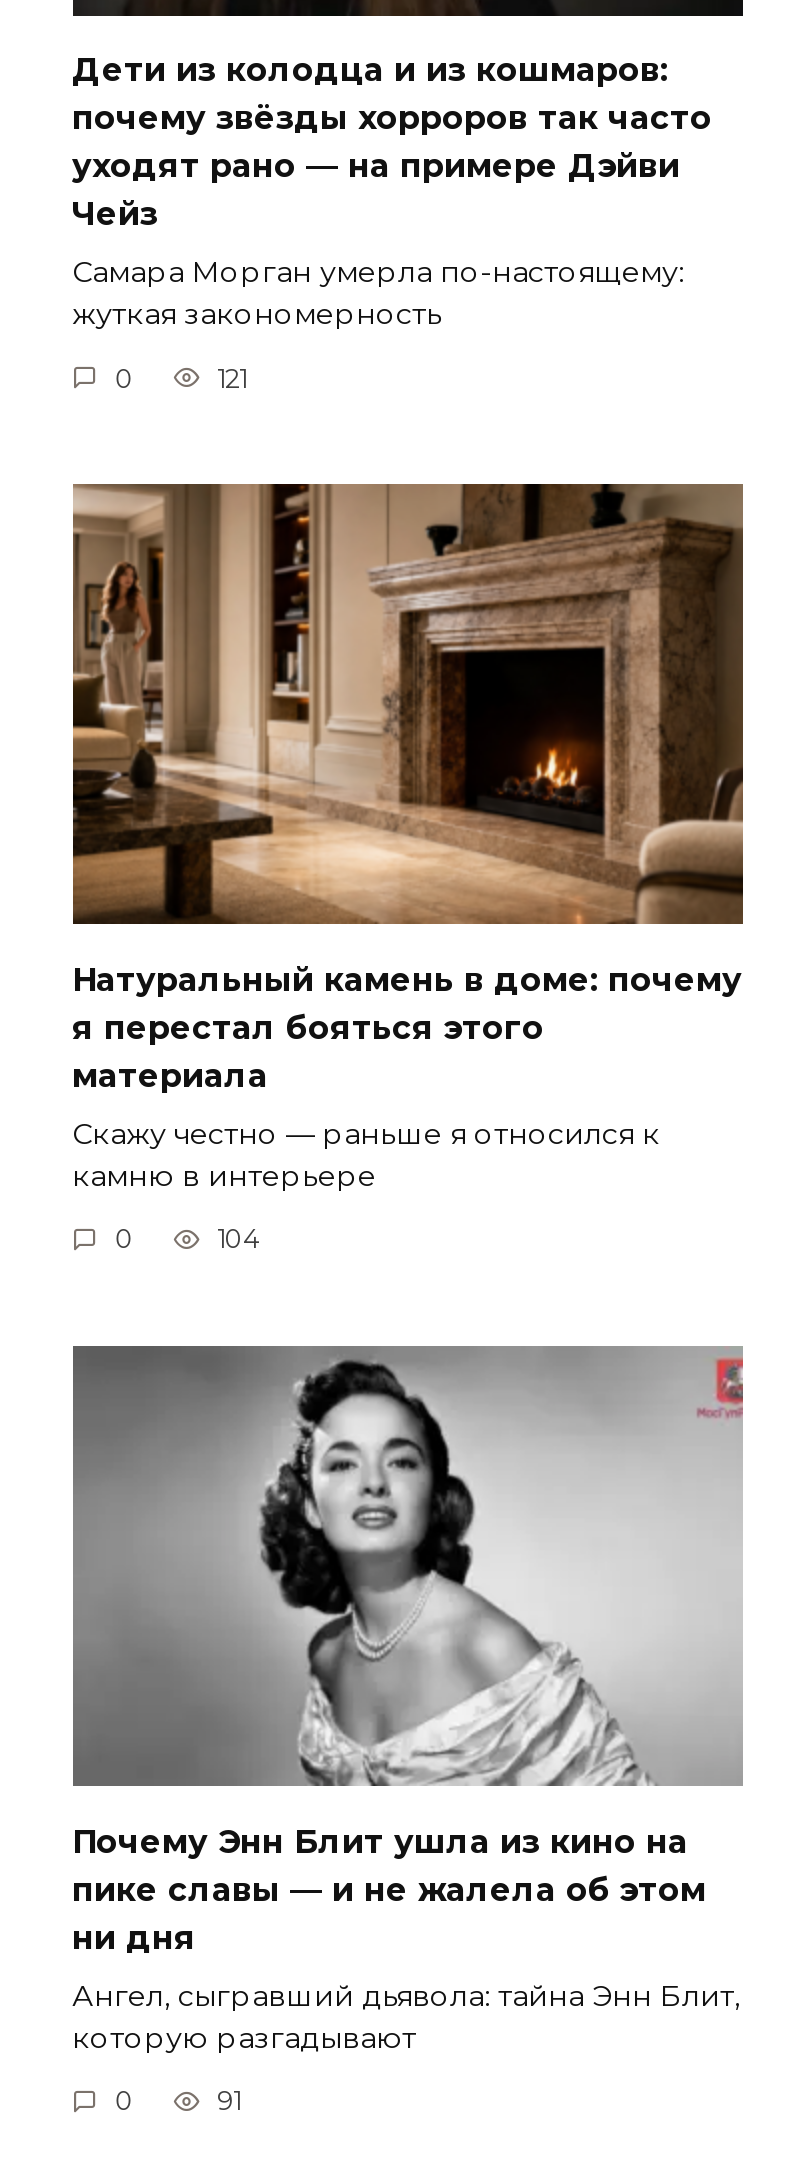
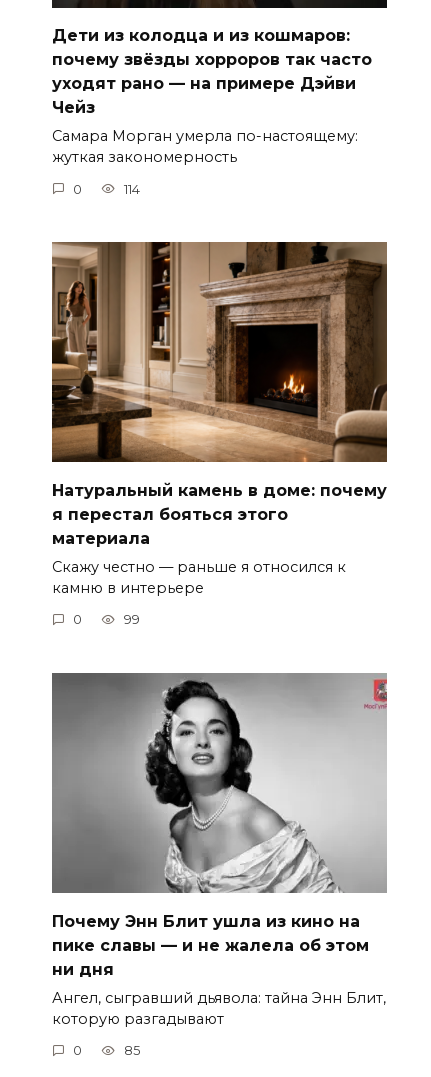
[217,363,247,393] 121 -> [124,181,140,196] 114
[217,1225,259,1255] 104 -> [124,612,140,627] 99
[217,2086,241,2116] 91 -> [124,1043,140,1058] 85

